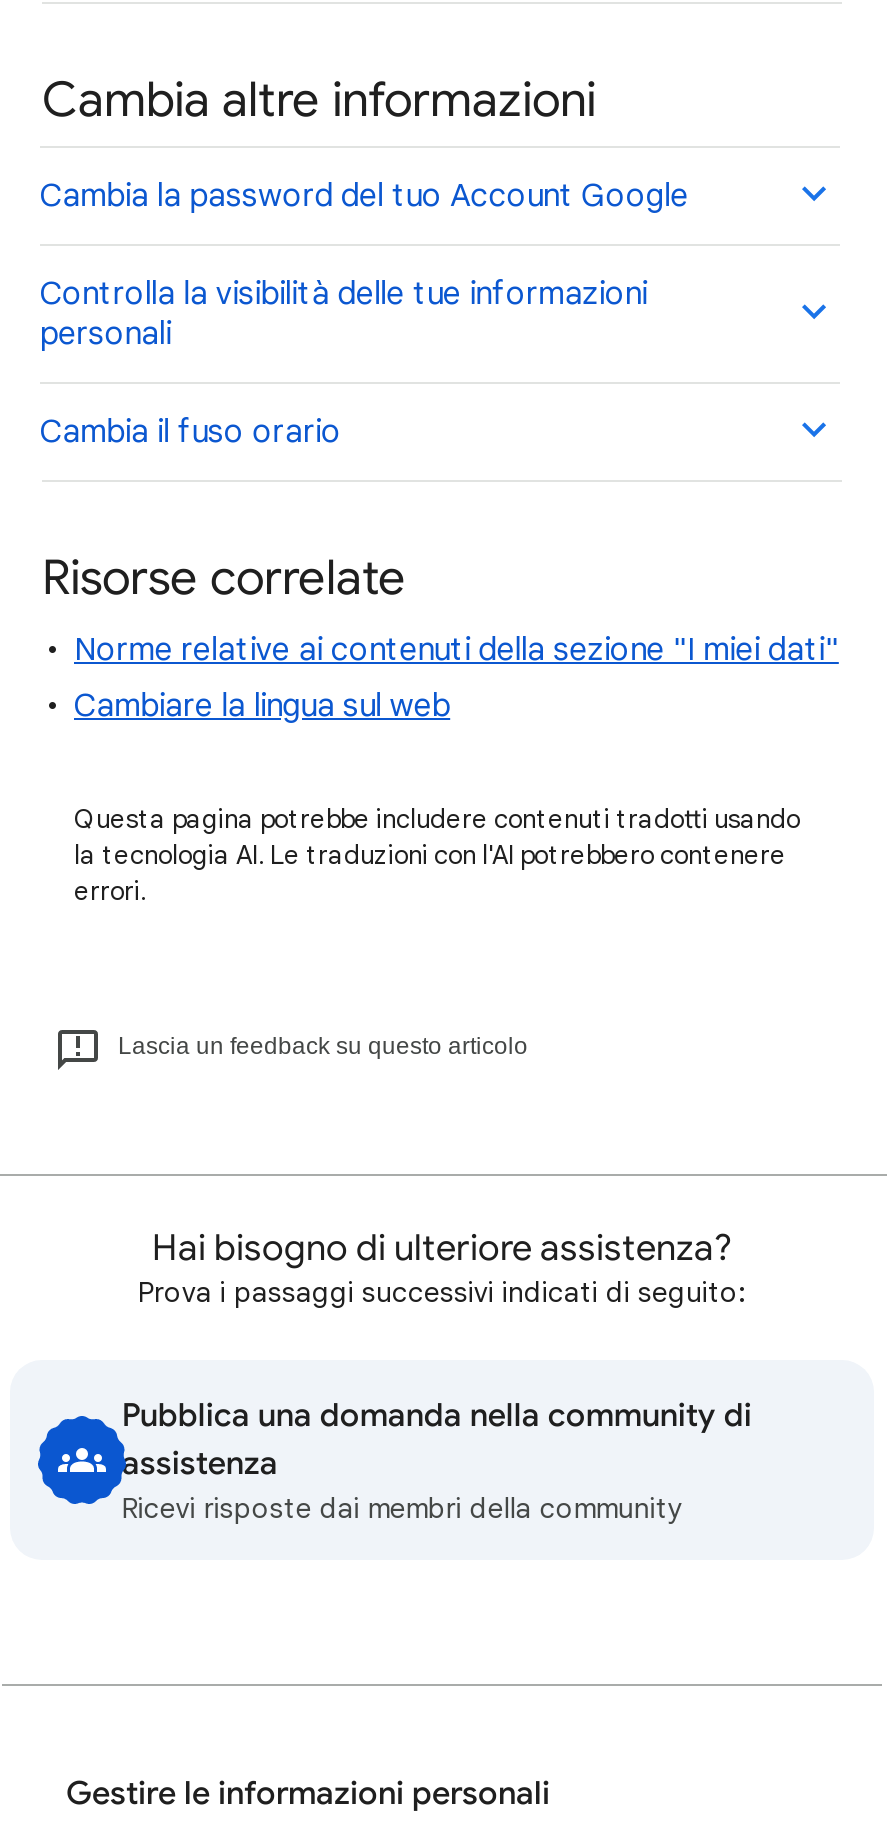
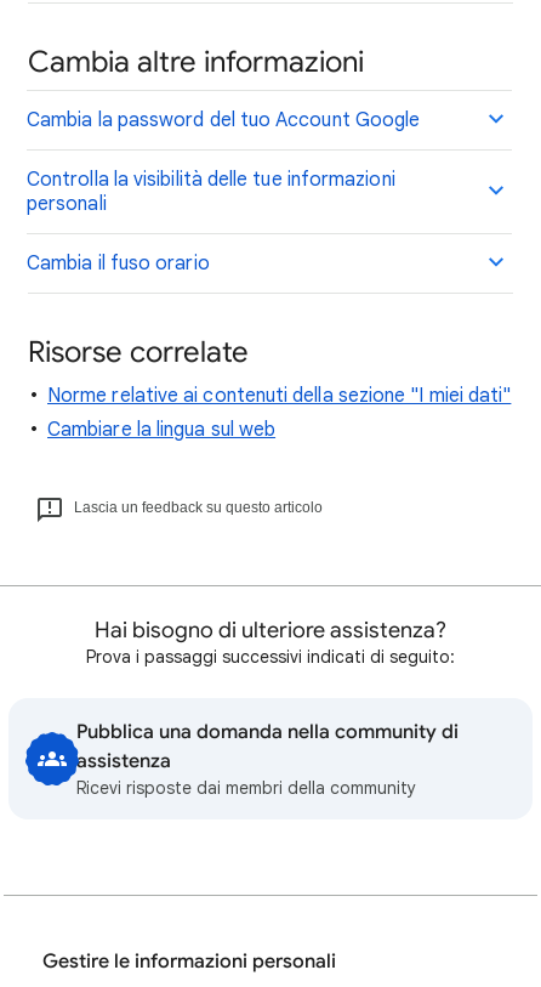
[74,802,800,908] Questa pagina potrebbe includere contenuti tradotti usando | la tecnologia AI. Le traduzioni con l'AI potrebbero contenere | errori. -> none

